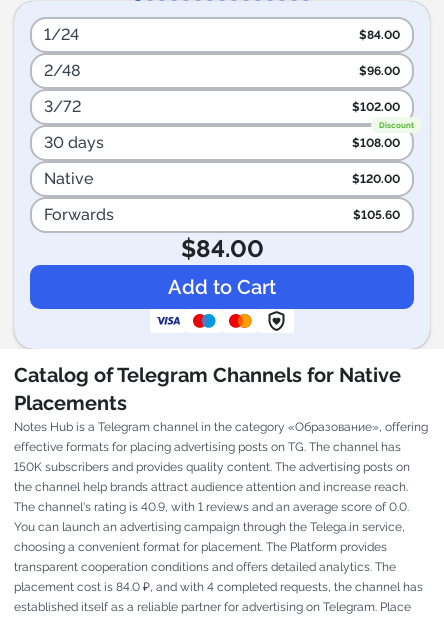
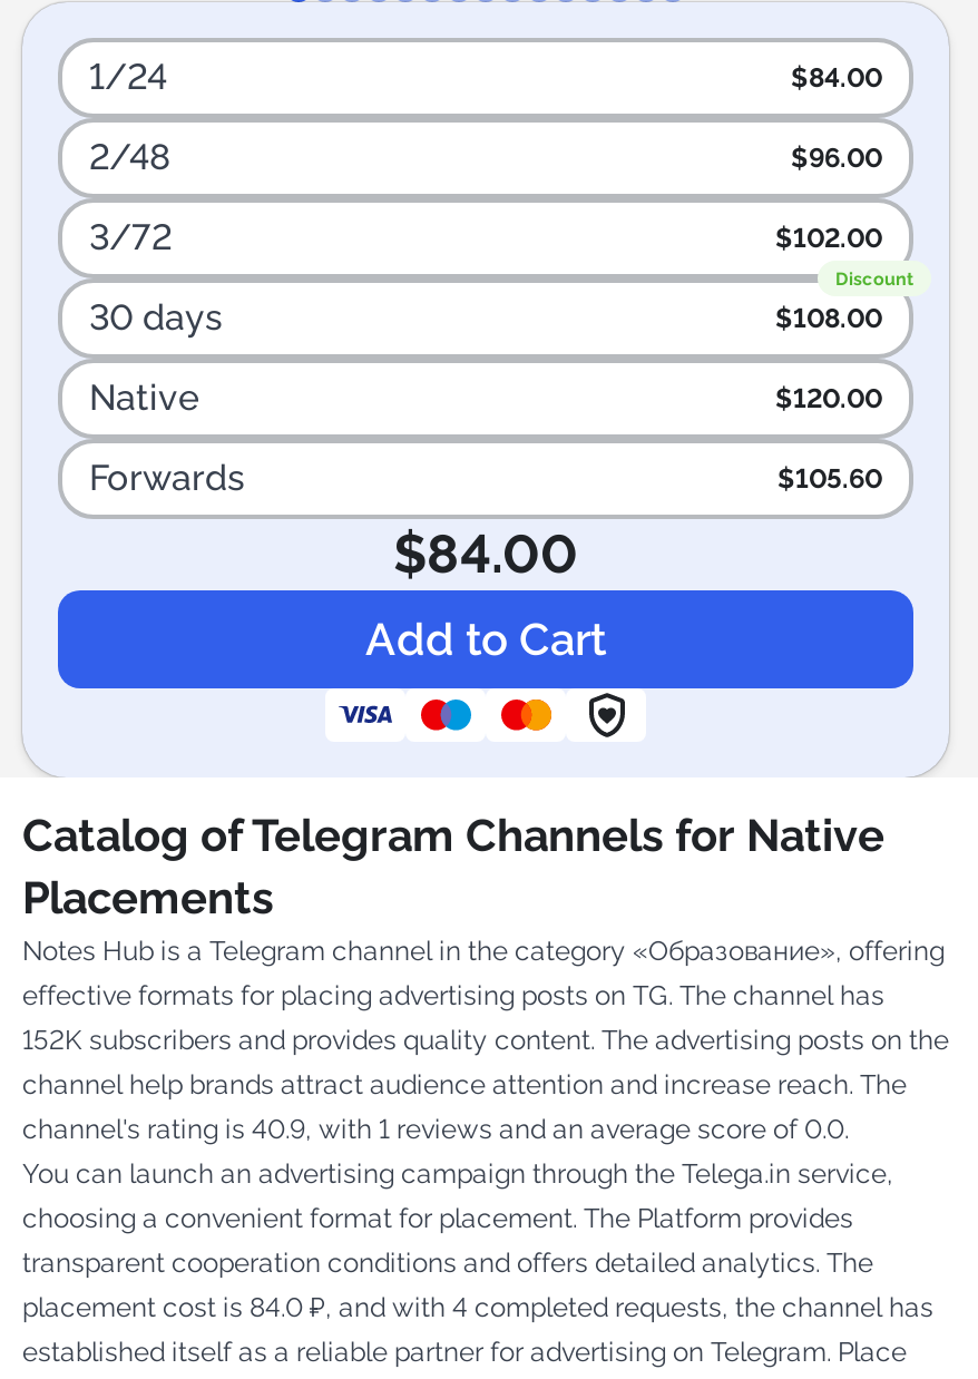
[14,460,410,514] 150K subscribers and provides quality content. The advertising posts on | the channel help brands attract audience attention and increase reach. | The channel's rating is 40.9, with 1 reviews and an average score of 0.0. -> [22,1025,949,1146] 152K subscribers and provides quality content. The advertising posts on the | channel help brands attract audience attention and increase reach. The | channel's rating is 40.9, with 1 reviews and an average score of 0.0.

